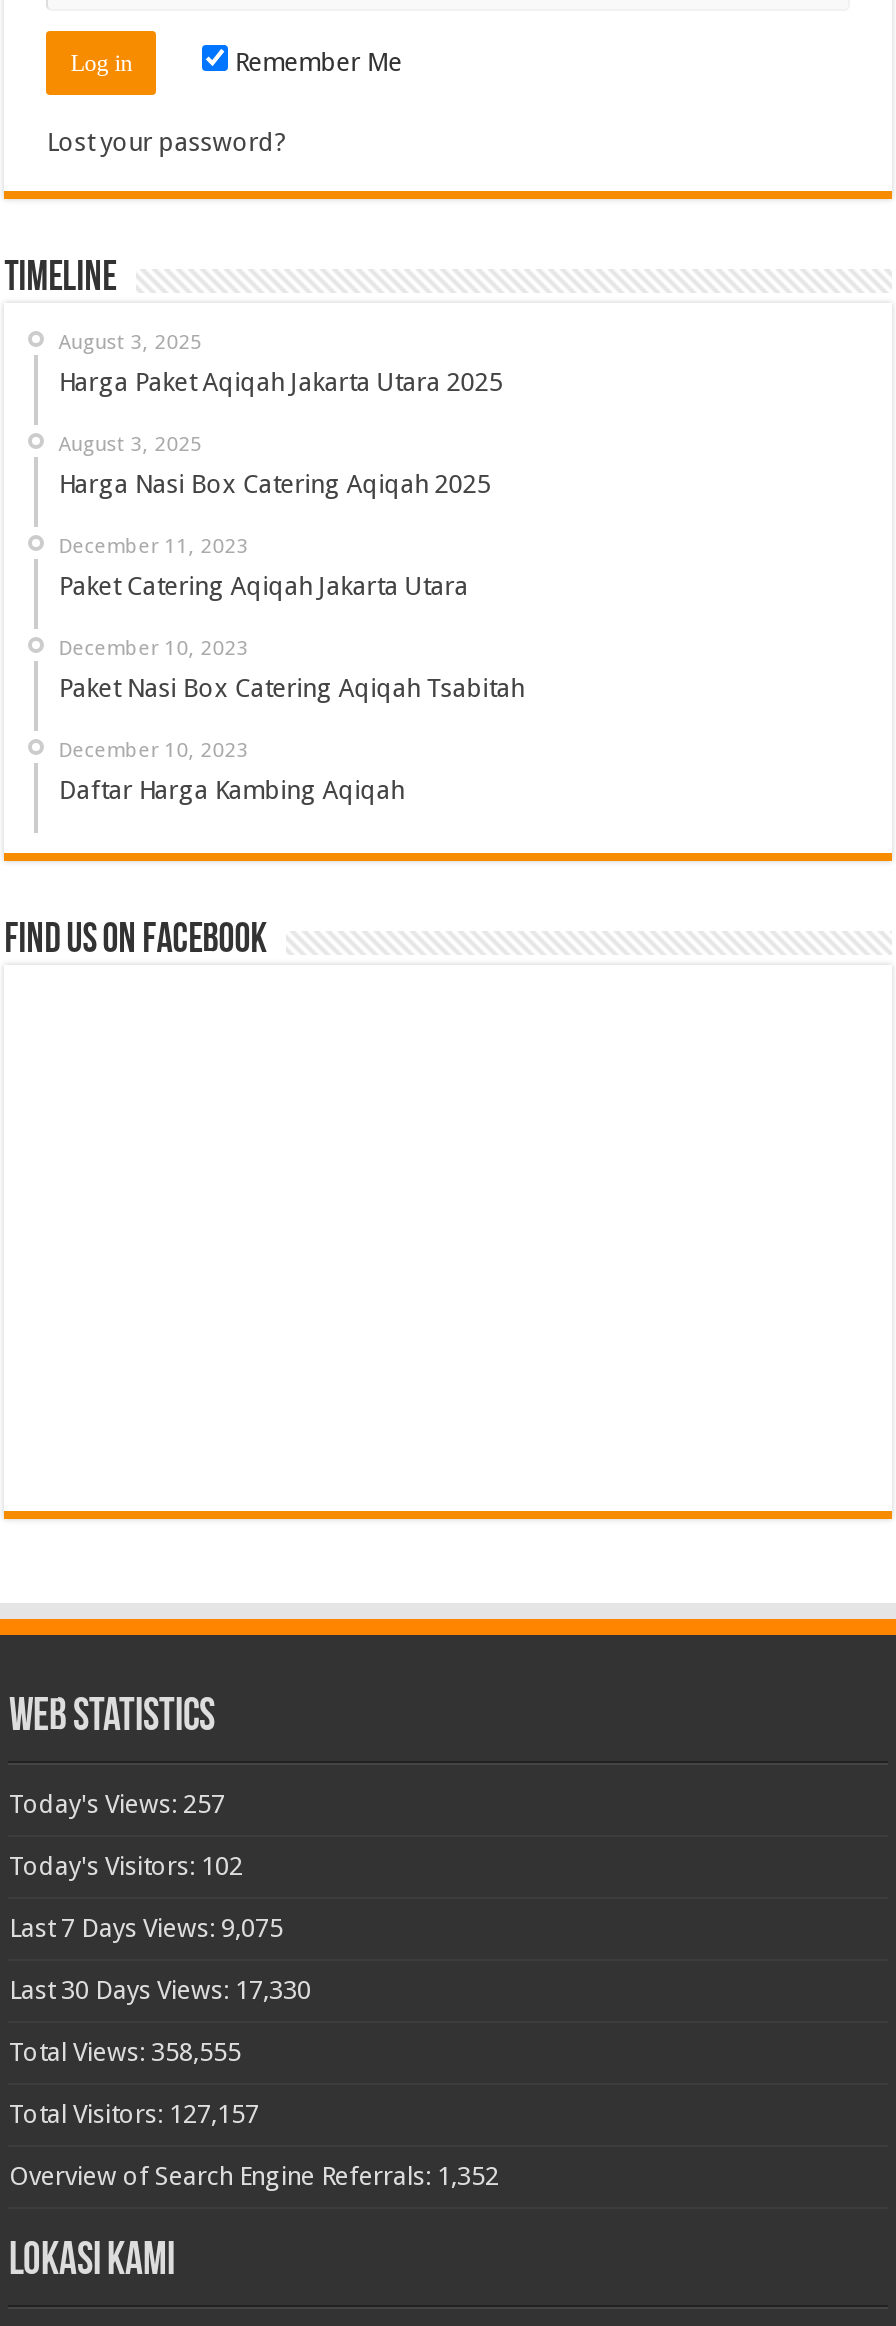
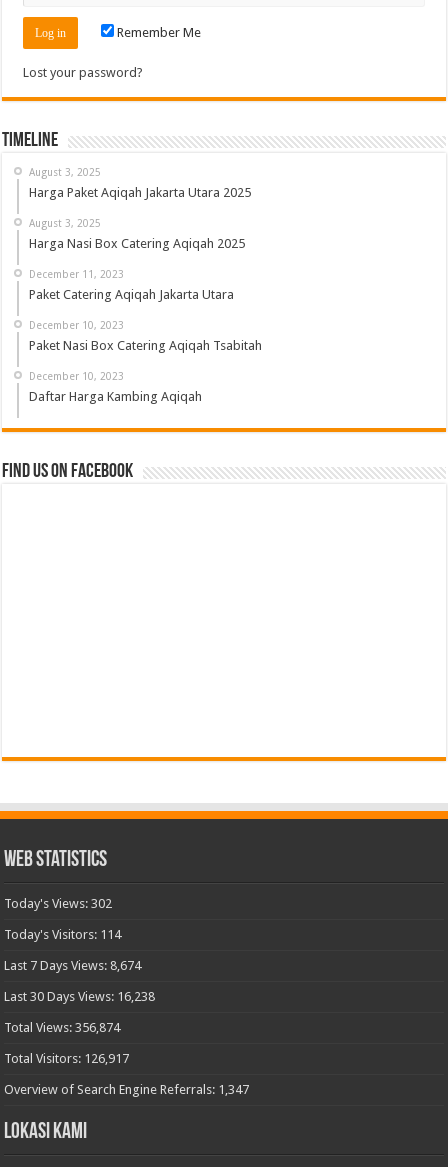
[9,1789,225,1819] Today's Views: 257 -> [4,896,112,911] Today's Views: 302
[9,1851,243,1881] Today's Visitors: 102 -> [4,927,121,942] Today's Visitors: 114
[9,1913,283,1943] Last 7 Days Views: 9,075 -> [4,958,141,973] Last 7 Days Views: 8,674
[9,1975,311,2005] Last 30 Days Views: 17,330 -> [4,989,155,1004] Last 30 Days Views: 16,238
[9,2037,241,2067] Total Views: 358,555 -> [4,1020,120,1035] Total Views: 356,874
[9,2099,259,2129] Total Visitors: 127,157 -> [4,1051,129,1066] Total Visitors: 126,917
[9,2161,499,2191] Overview of Search Engine Referrals: 1,352 -> [4,1082,249,1097] Overview of Search Engine Referrals: 1,347

